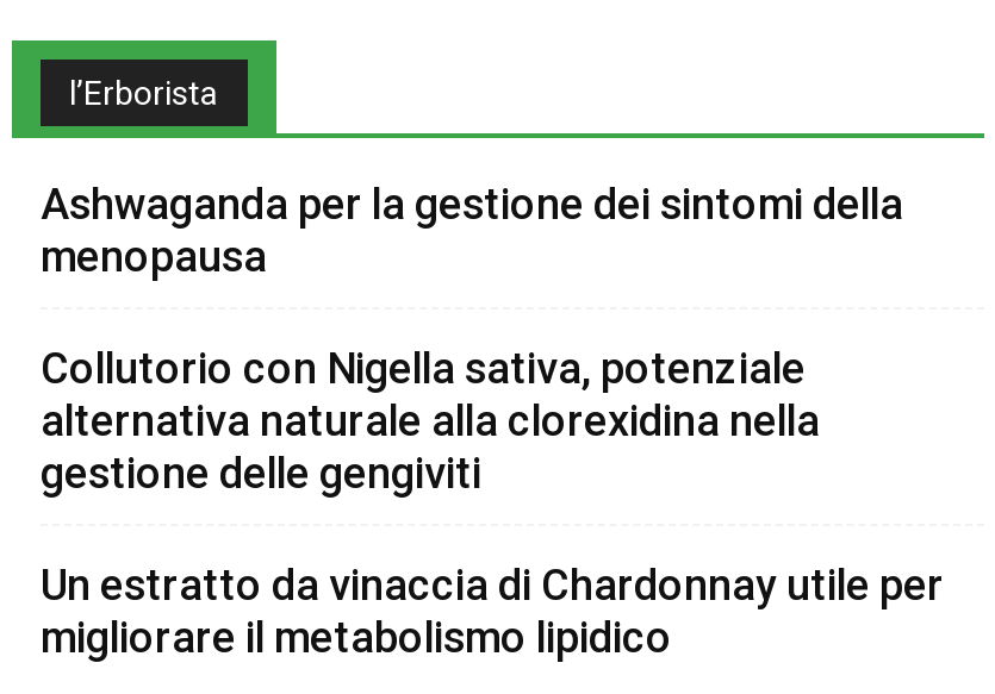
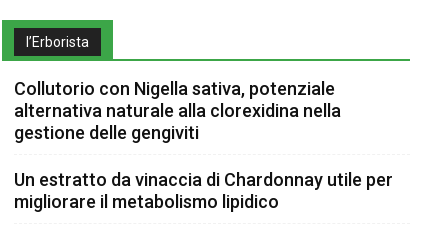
[41,179,903,282] Ashwaganda per la gestione dei sintomi della | menopausa -> none

